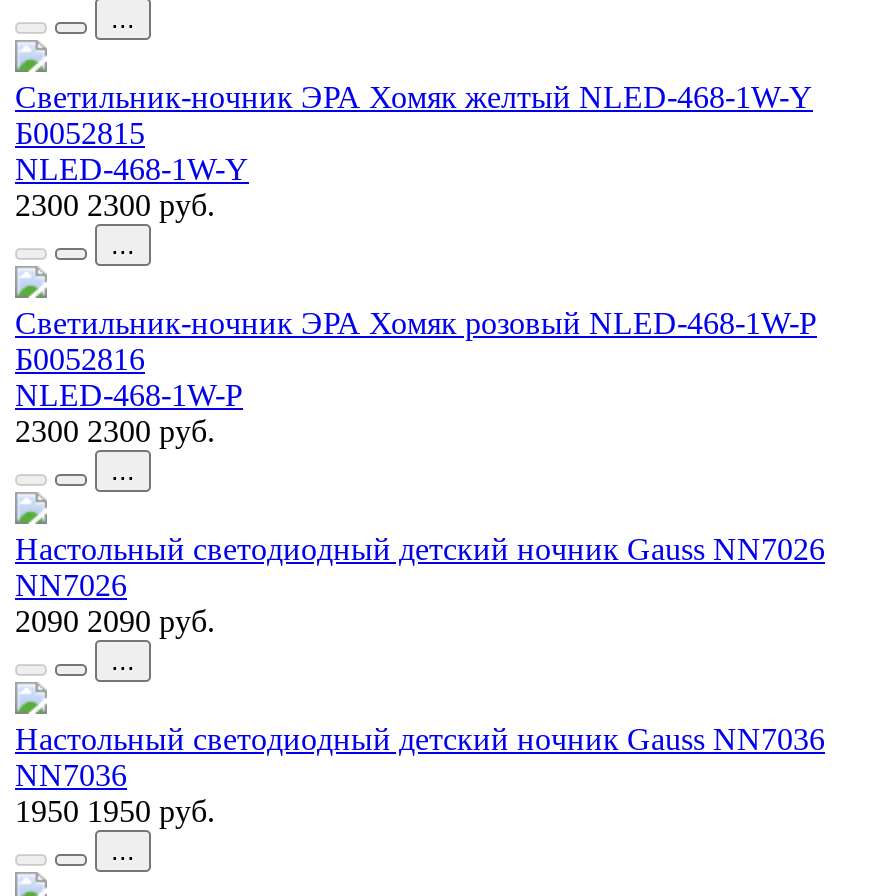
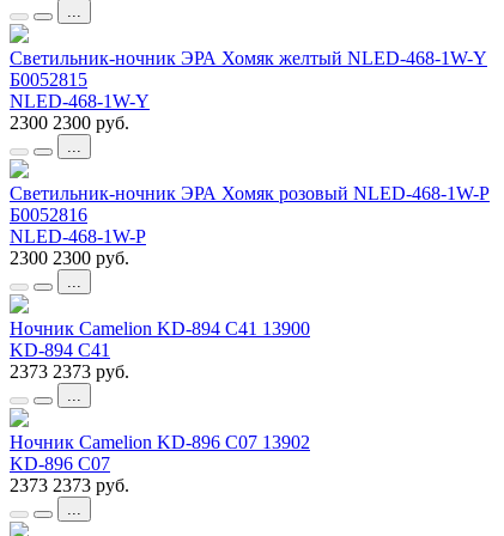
[15,532,825,638] Настольный светодиодный детский ночник Gauss NN7026 | NN7026 | 2090 2090 руб. -> [10,318,310,382] Ночник Camelion KD-894 C41 13900 | KD-894 C41 | 2373 2373 руб.
[15,722,825,828] Настольный светодиодный детский ночник Gauss NN7036 | NN7036 | 1950 1950 руб. -> [10,432,310,495] Ночник Camelion KD-896 C07 13902 | KD-896 C07 | 2373 2373 руб.

